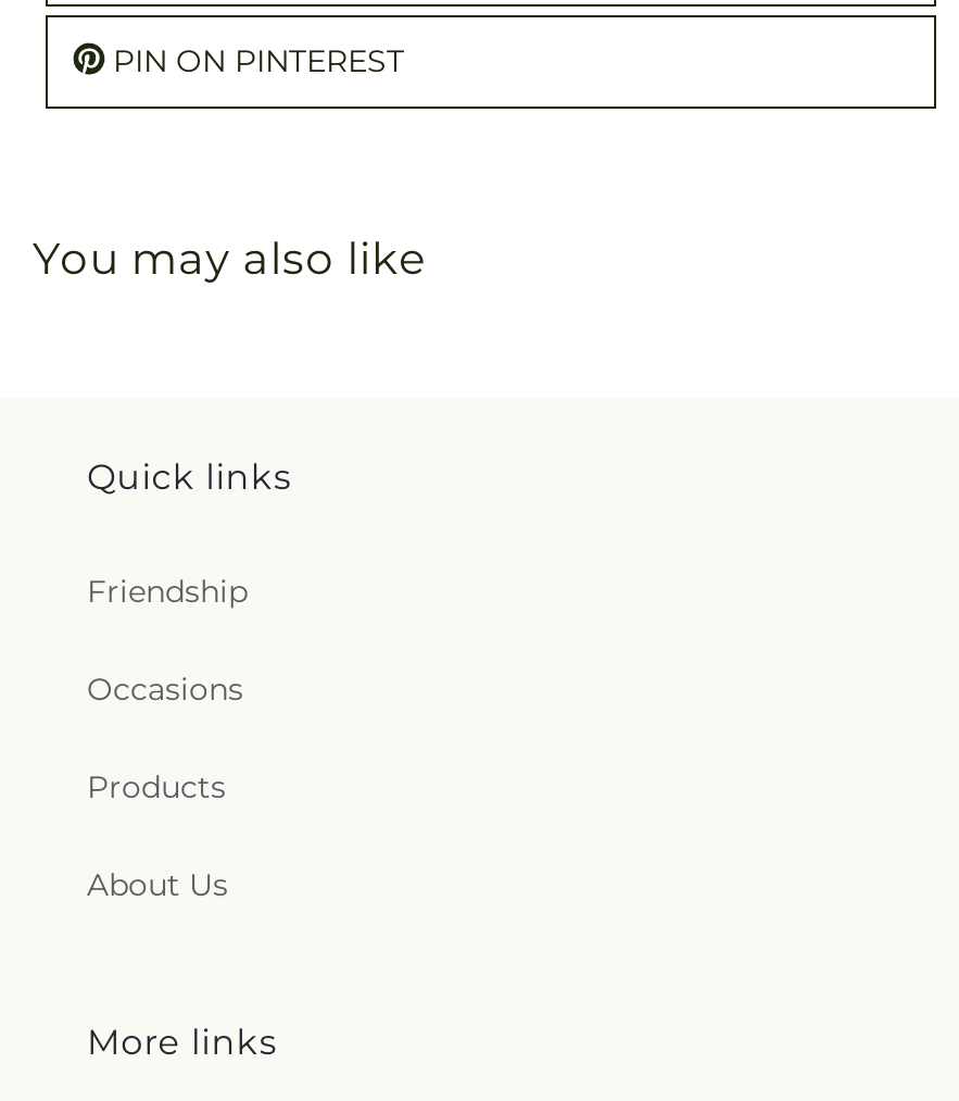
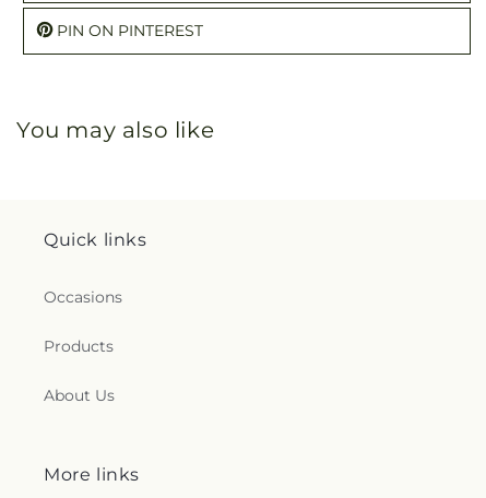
[87,572,248,611] Friendship -> none

